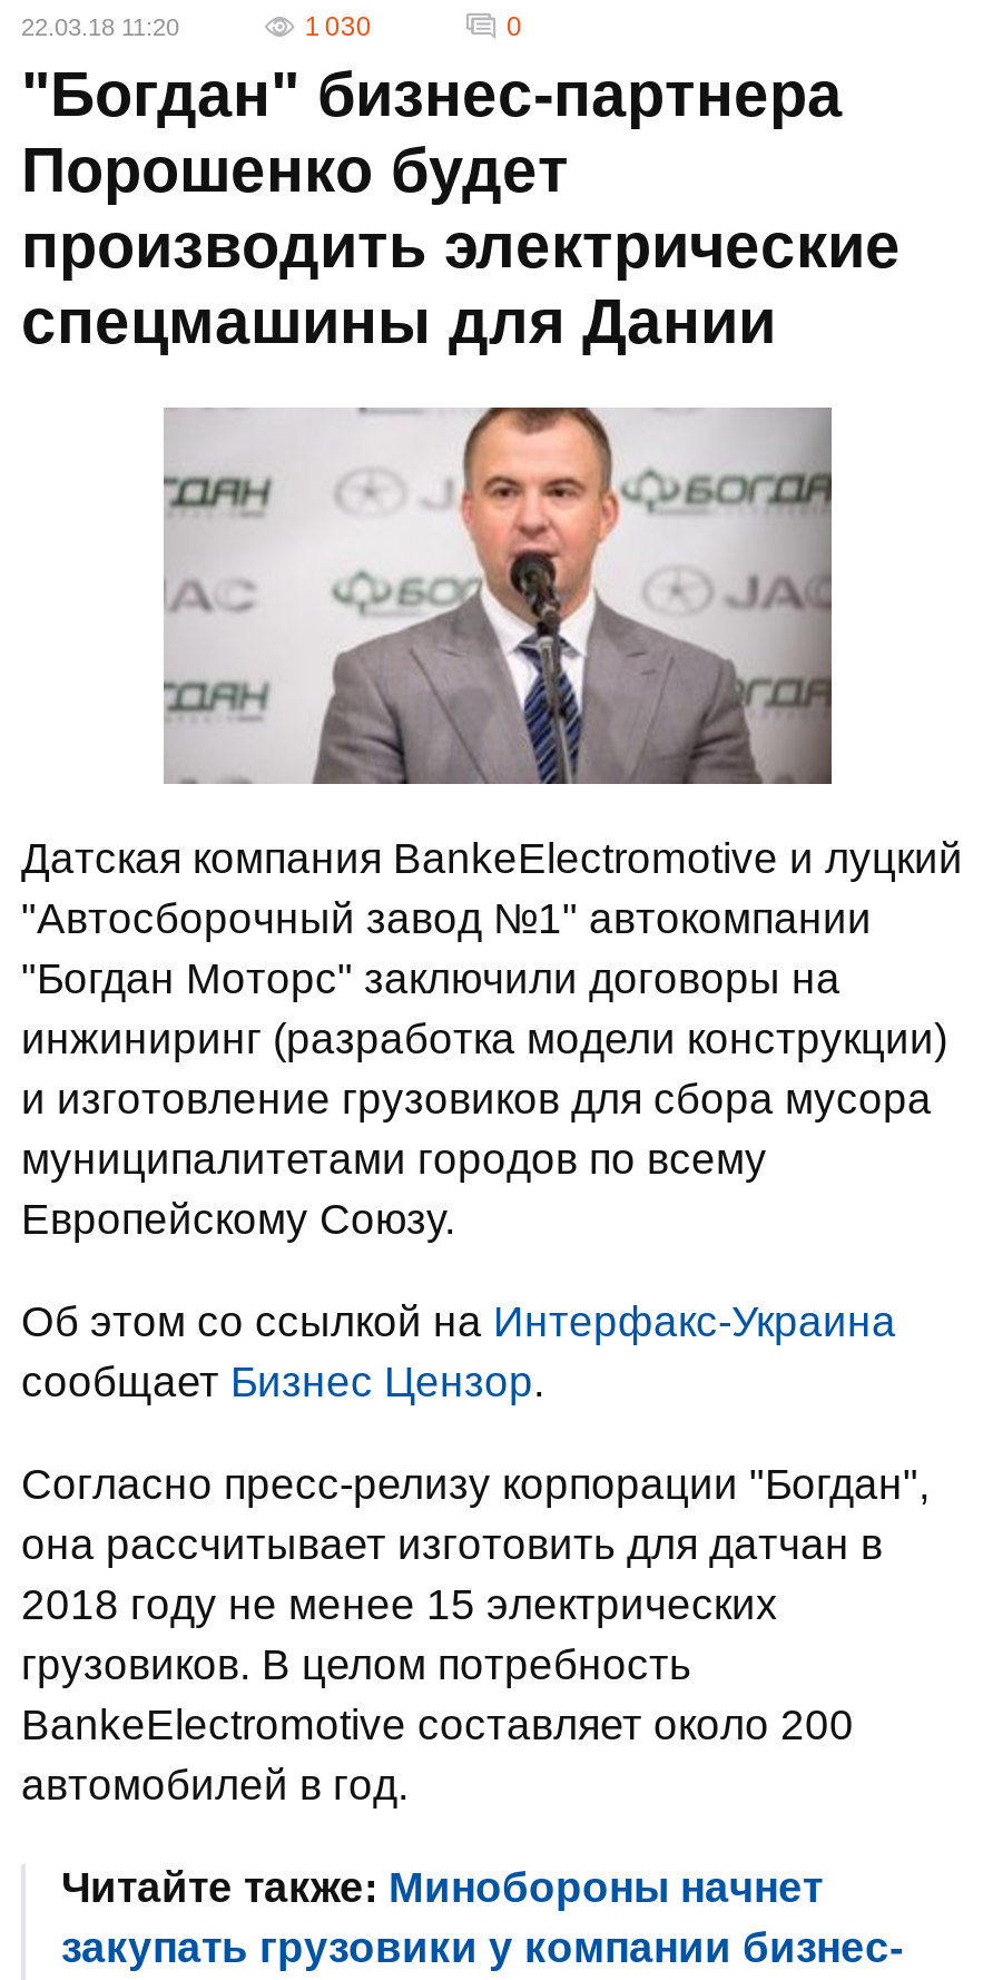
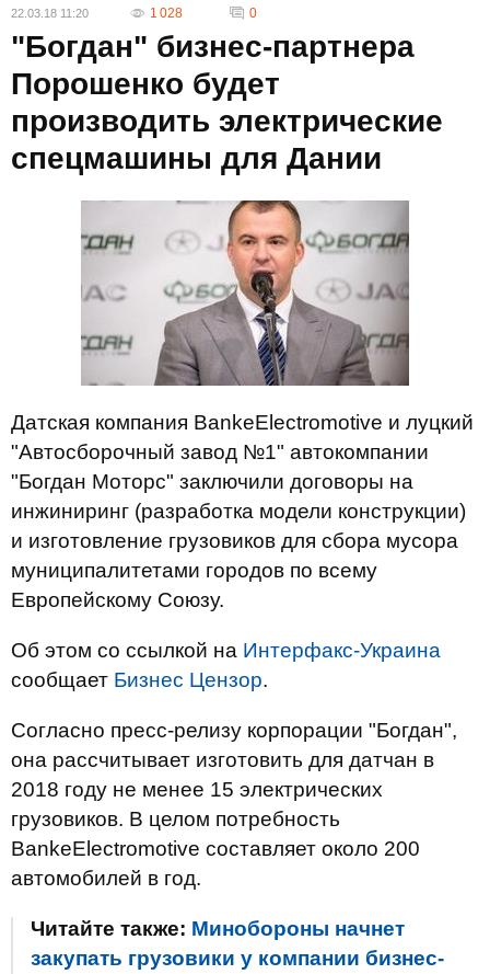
[305,11,372,42] 1 030 -> [150,5,183,21] 1 028

